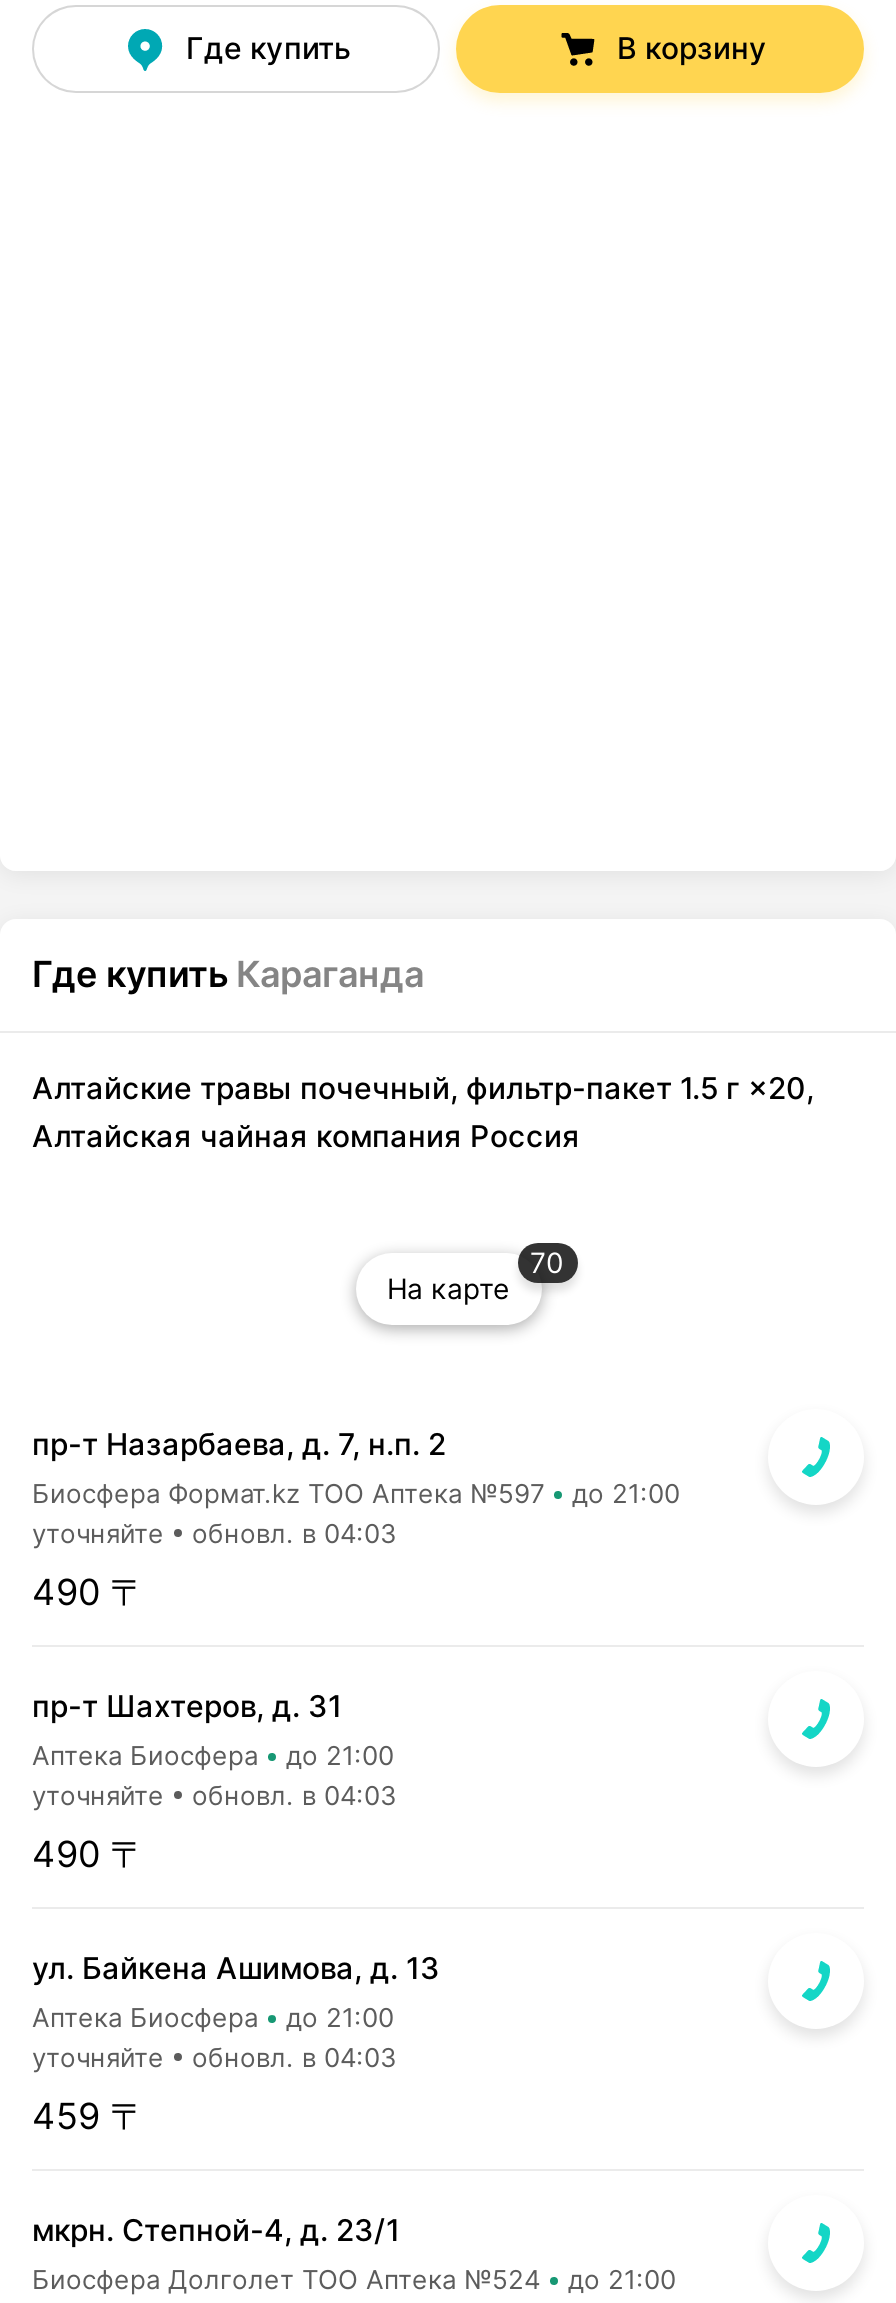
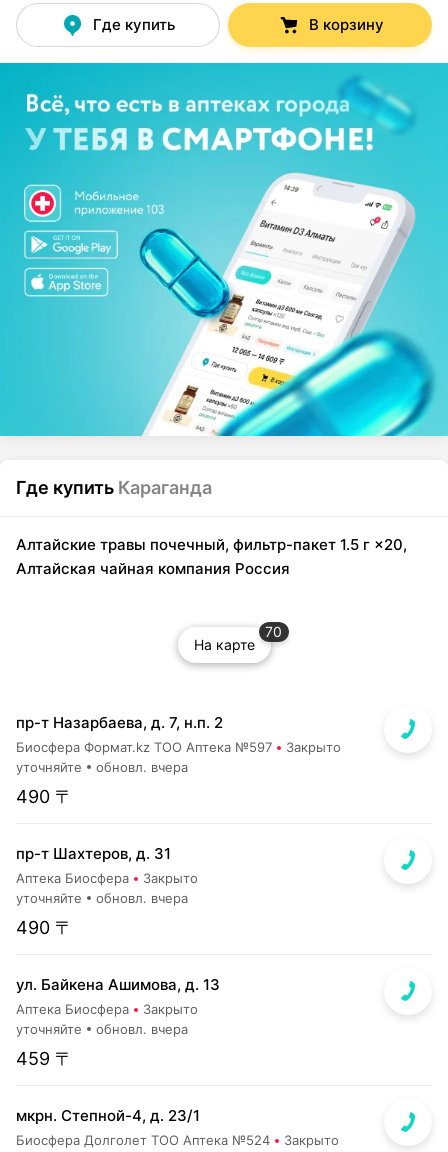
none -> [3,62,445,437] [image]
[572,1478,680,1510] до 21:00 -> [286,739,341,755] Закрыто
[192,1518,396,1550] обновл. в 04:03 -> [96,759,188,775] обновл. вчера
[286,1740,394,1772] до 21:00 -> [143,870,198,886] Закрыто
[192,1780,396,1812] обновл. в 04:03 -> [96,890,188,906] обновл. вчера
[286,2002,394,2034] до 21:00 -> [143,1001,198,1017] Закрыто
[192,2042,396,2074] обновл. в 04:03 -> [96,1021,188,1037] обновл. вчера
[568,2264,676,2296] до 21:00 -> [284,1132,339,1148] Закрыто

